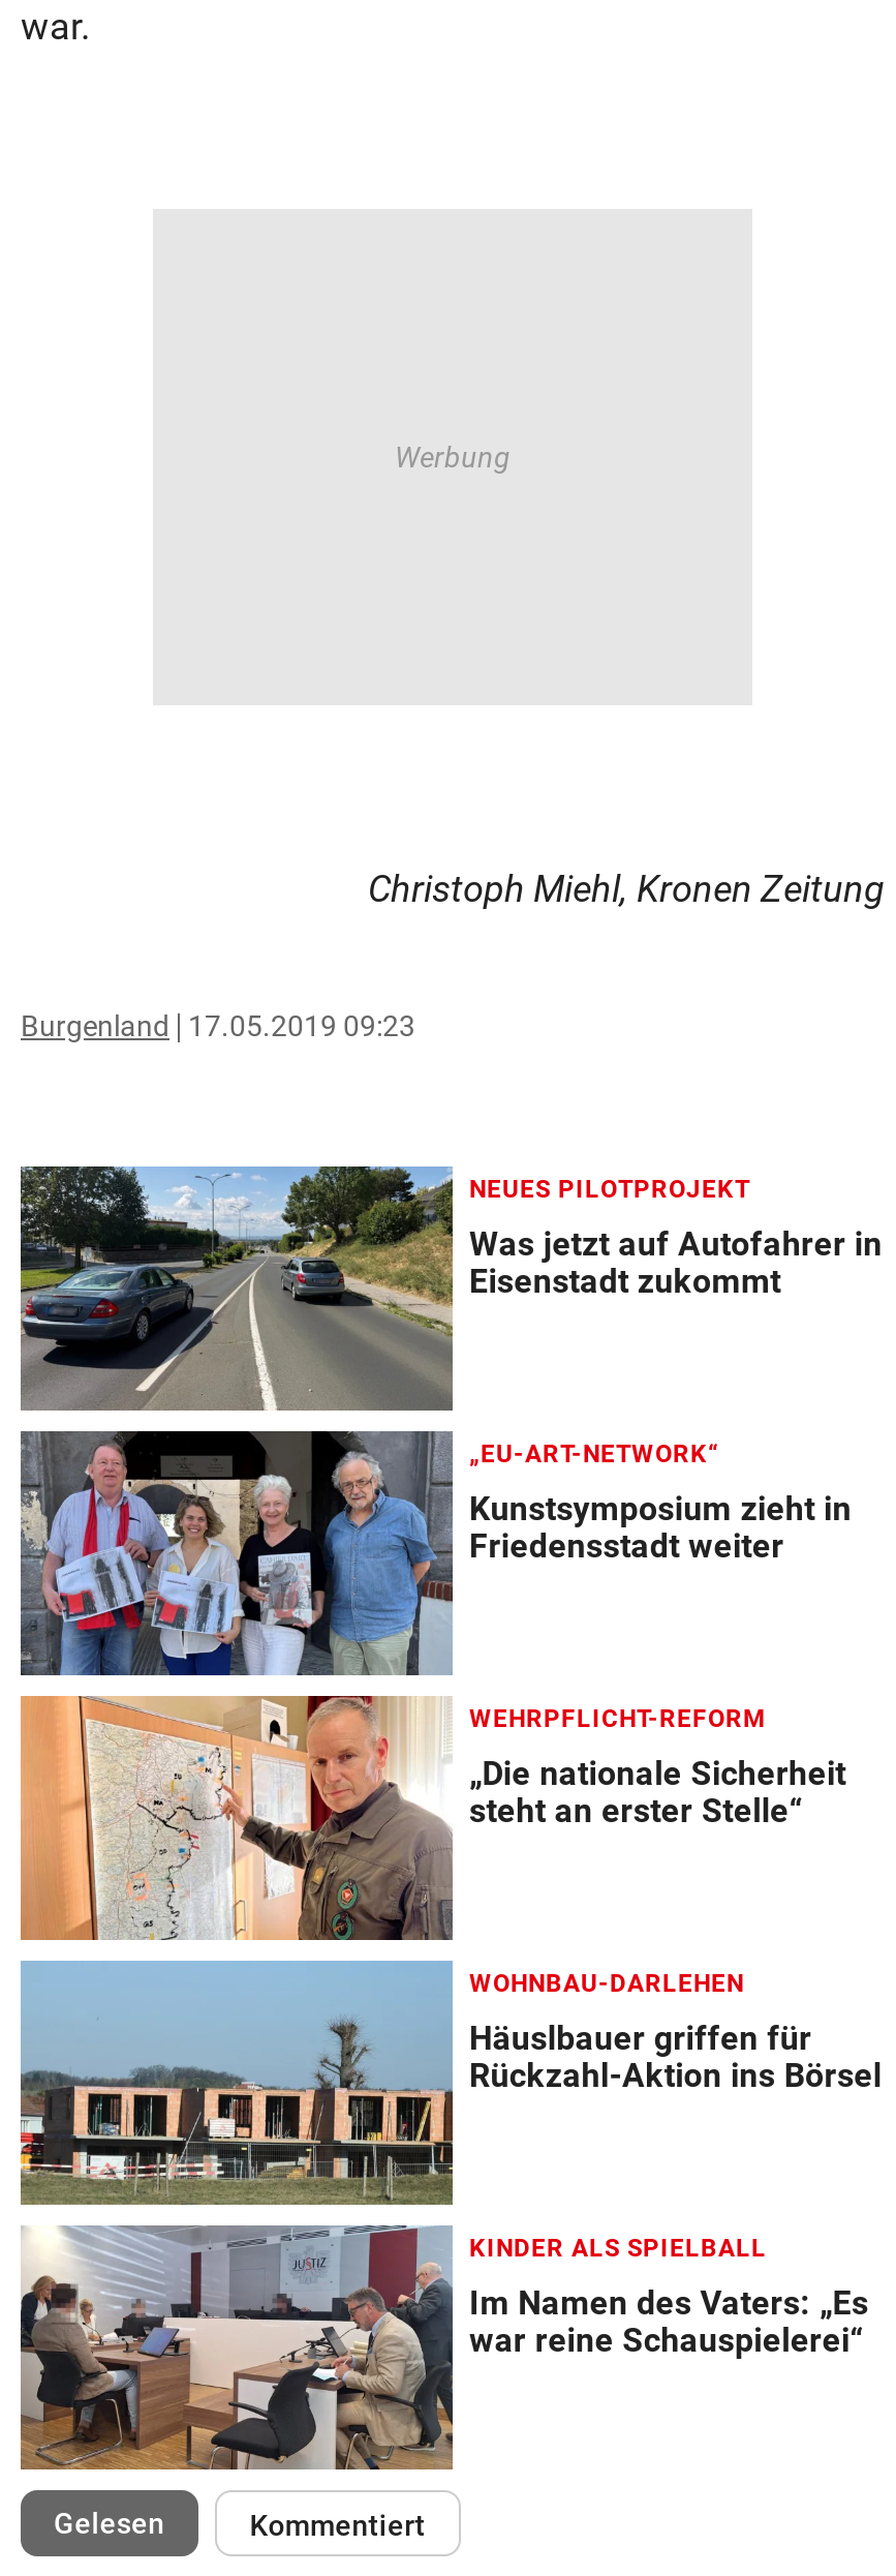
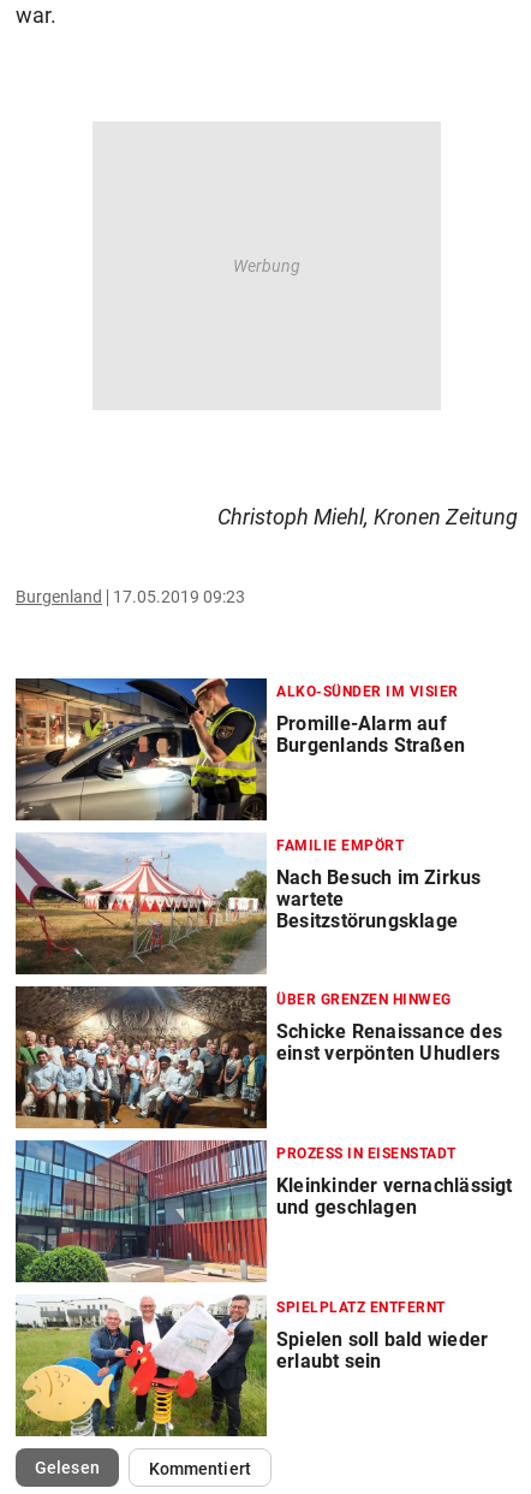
[19,1164,750,1413] [image] | NEUES PILOTPROJEKT -> [14,677,458,822] [image] | ALKO-SÜNDER IM VISIER
[469,1224,882,1301] Was jetzt auf Autofahrer in | Eisenstadt zukommt -> [276,712,465,757] Promille-Alarm auf | Burgenlands Straßen
[19,1429,719,1677] [image] | „EU-ART-NETWORK“ -> [14,832,404,976] [image] | FAMILIE EMPÖRT
[469,1489,852,1566] Kunstsymposium zieht in | Friedensstadt weiter -> [276,866,481,932] Nach Besuch im Zirkus | wartete | Besitzstörungsklage
[19,1694,767,1942] [image] | WEHRPFLICHT-REFORM -> [14,985,451,1130] [image] | ÜBER GRENZEN HINWEG
[469,1754,846,1831] „Die nationale Sicherheit | steht an erster Stelle“ -> [276,1020,502,1065] Schicke Renaissance des | einst verpönten Uhudlers
[19,1961,744,2207] [image] | WOHNBAU-DARLEHEN -> [14,1139,456,1283] [image] | PROZESS IN EISENSTADT
[469,2019,882,2096] Häuslbauer griffen für | Rückzahl-Aktion ins Börsel -> [276,1174,512,1219] Kleinkinder vernachlässigt | und geschlagen
[19,2223,767,2472] [image] | KINDER ALS SPIELBALL -> [14,1294,445,1437] [image] | SPIELPLATZ ENTFERNT
[469,2284,869,2361] Im Namen des Vaters: „Es | war reine Schauspielerei“ -> [276,1328,488,1373] Spielen soll bald wieder | erlaubt sein

